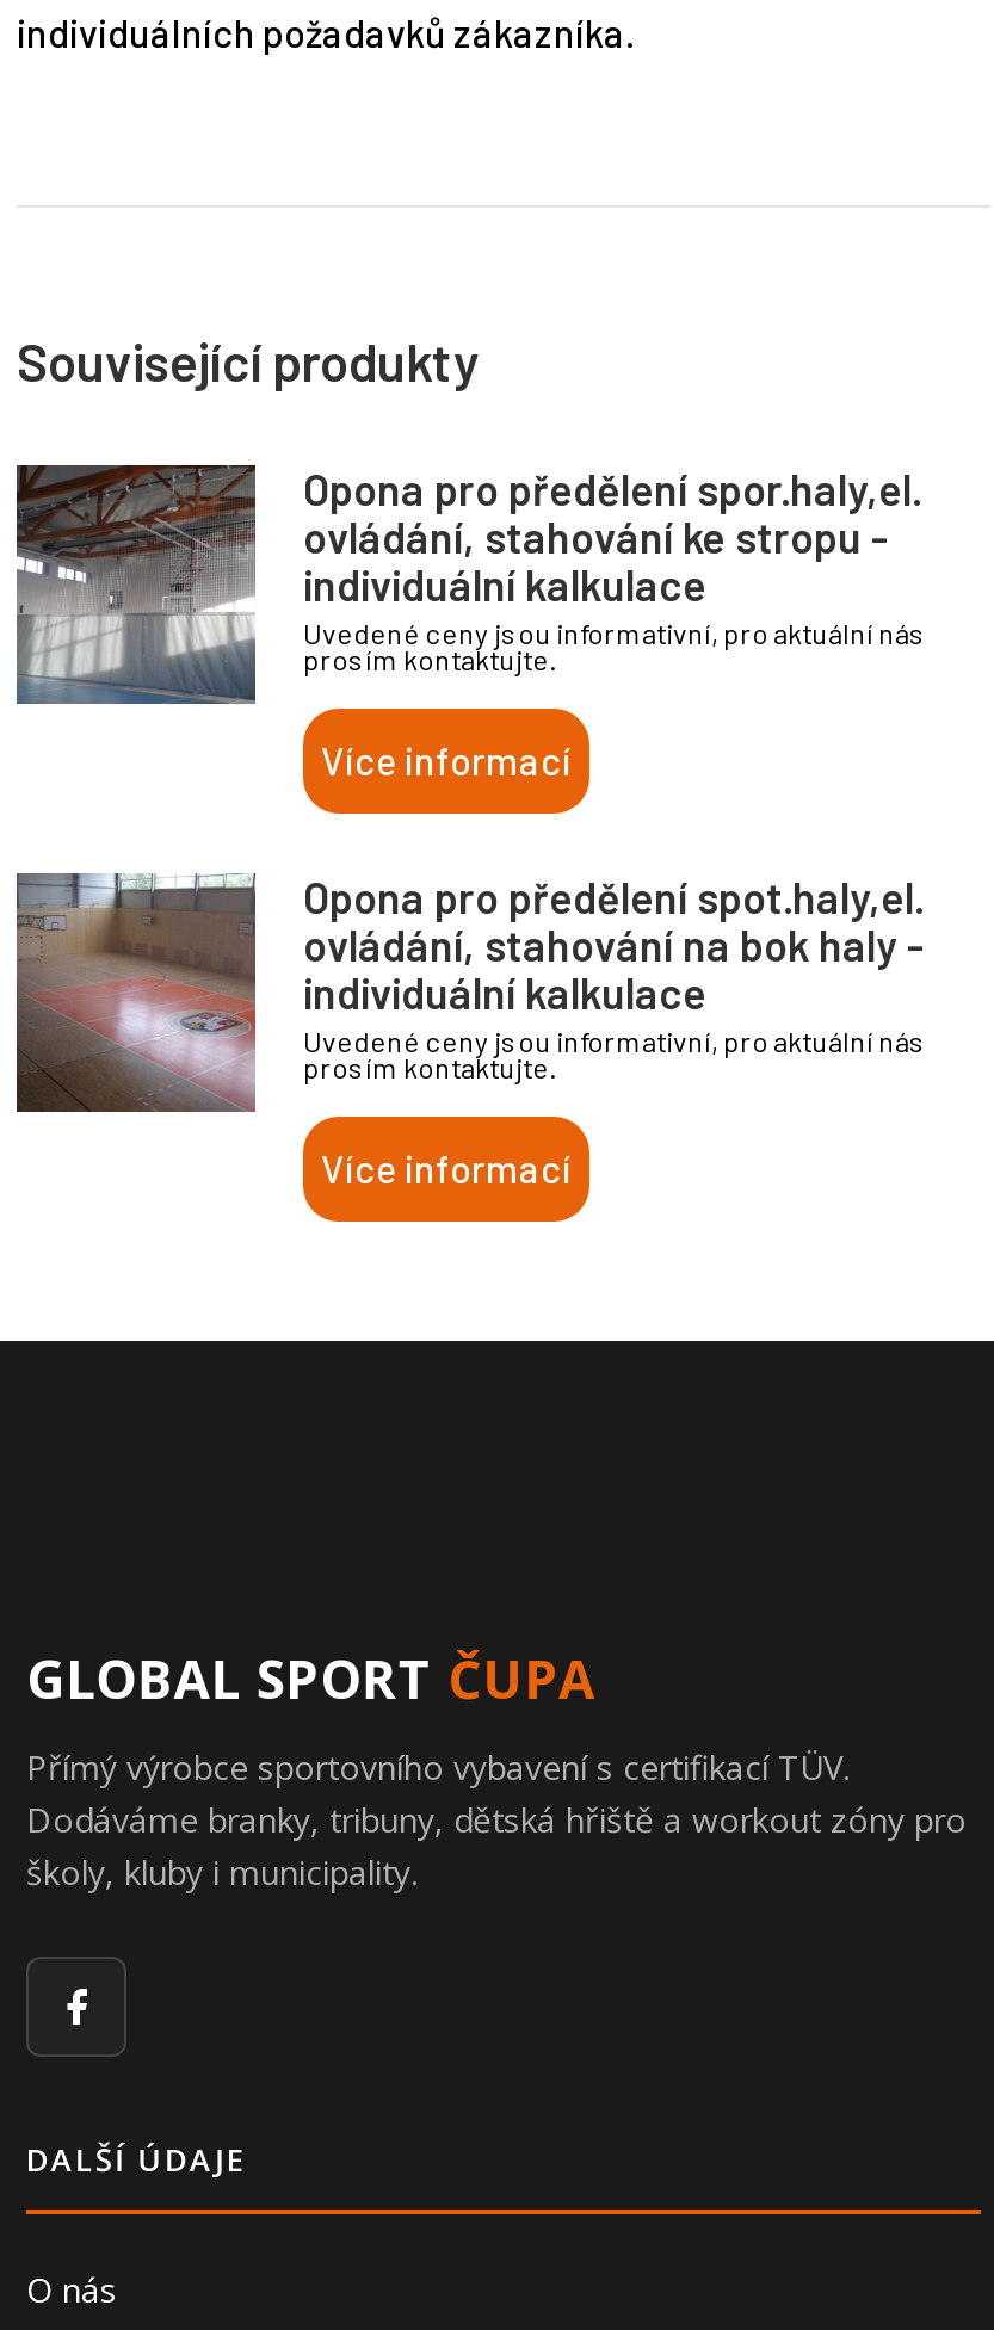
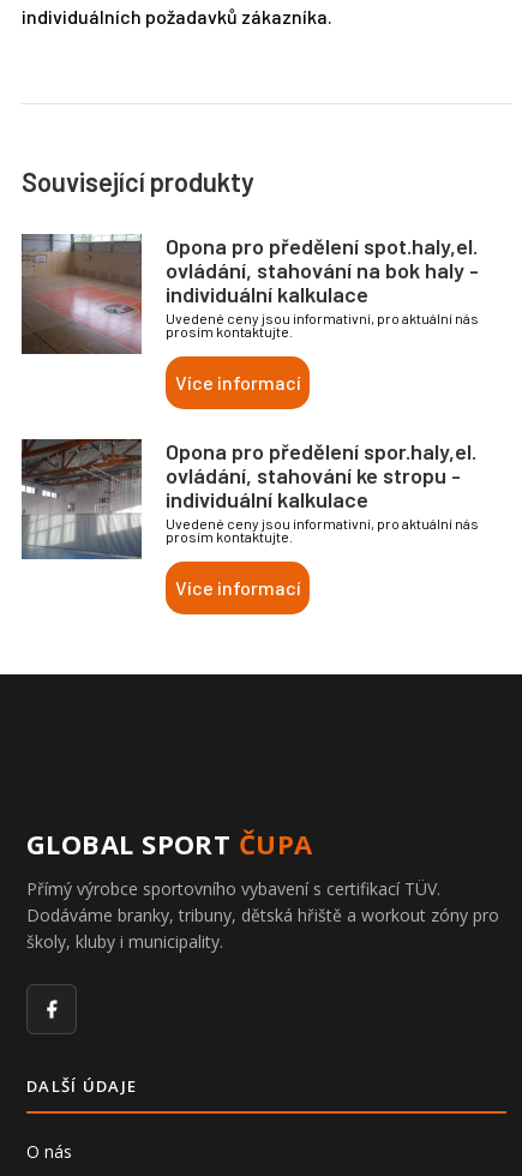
moved [14,463,921,706] -> [20,438,476,560]: [image] | Opona pro předělení spor.haly,el. | ovládání, stahování ke stropu -
moved [14,871,926,1114] -> [20,233,479,355]: [image] | Opona pro předělení spot.haly,el. | ovládání, stahování na bok haly -

